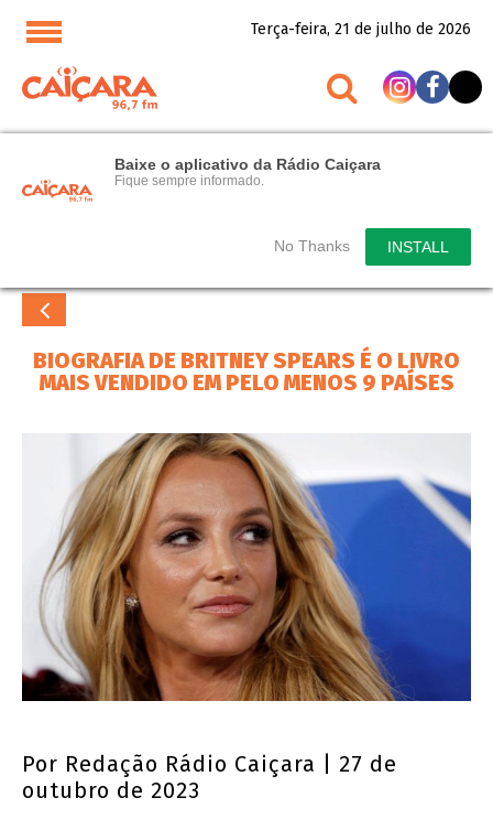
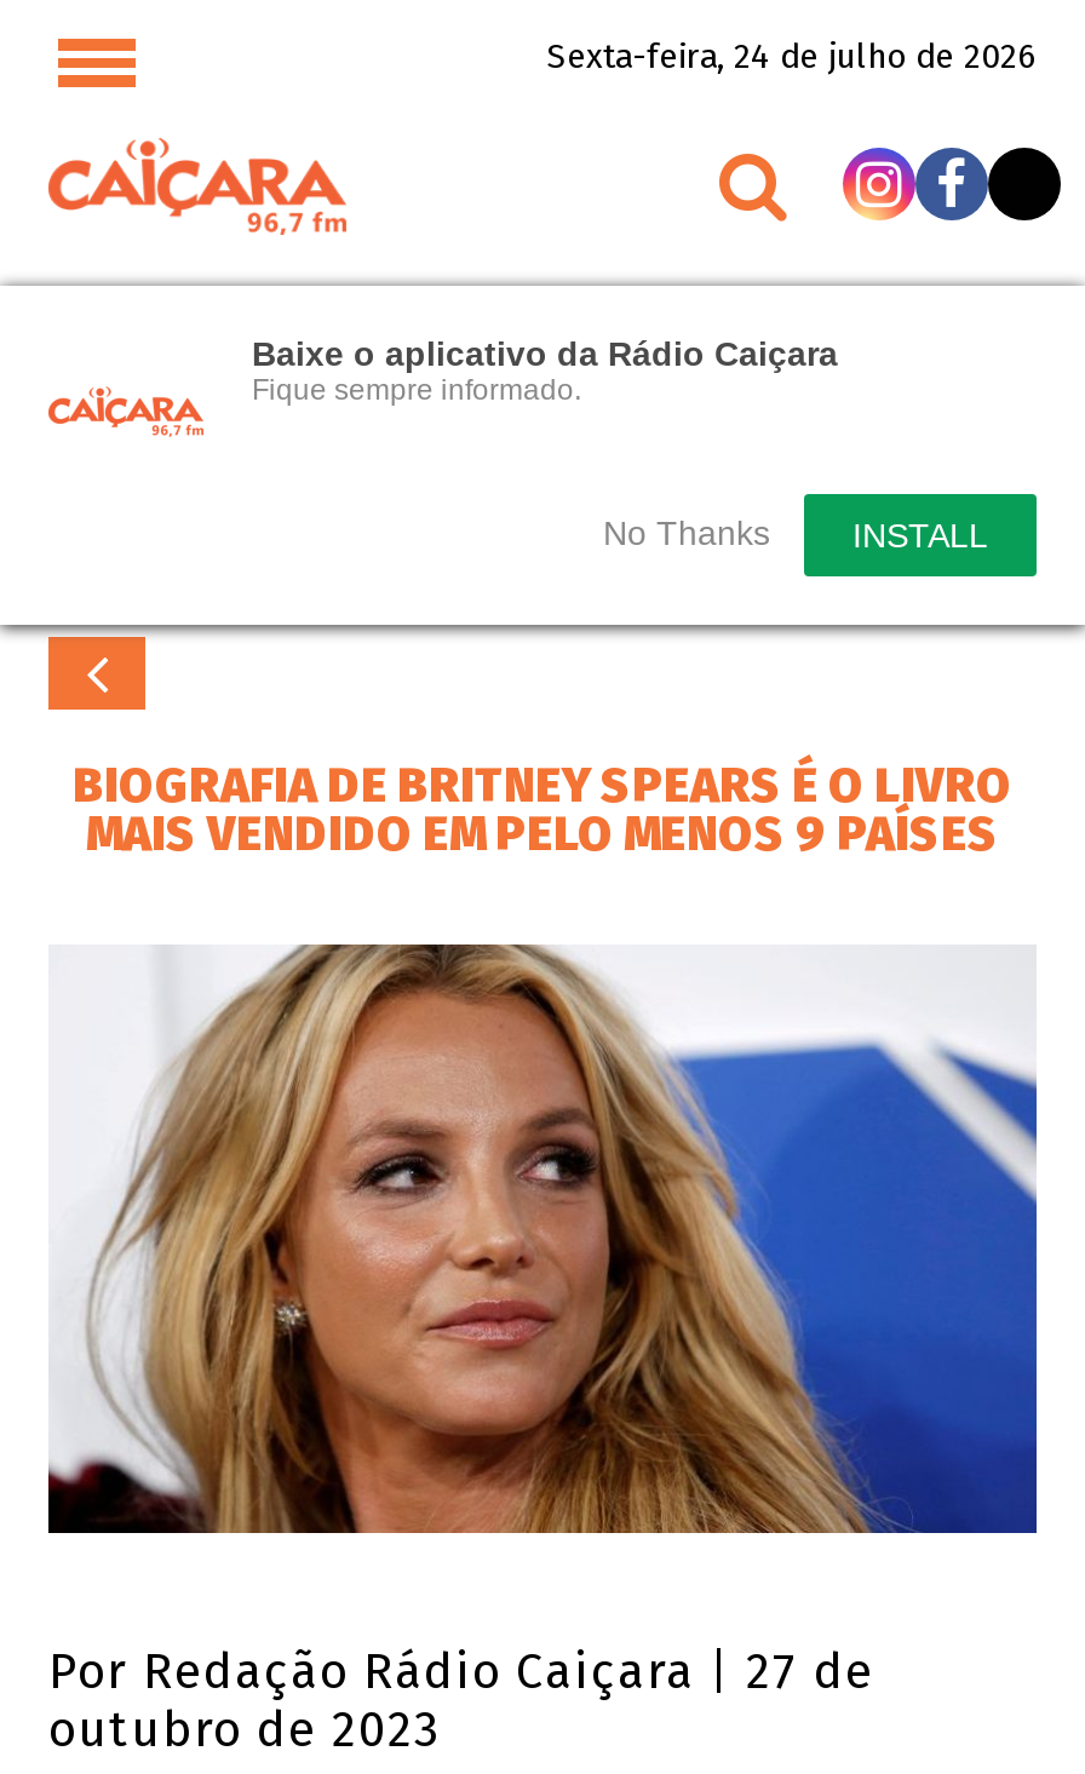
[251,20,471,39] Terça-feira, 21 de julho de 2026 -> [547,36,1037,77] Sexta-feira, 24 de julho de 2026

